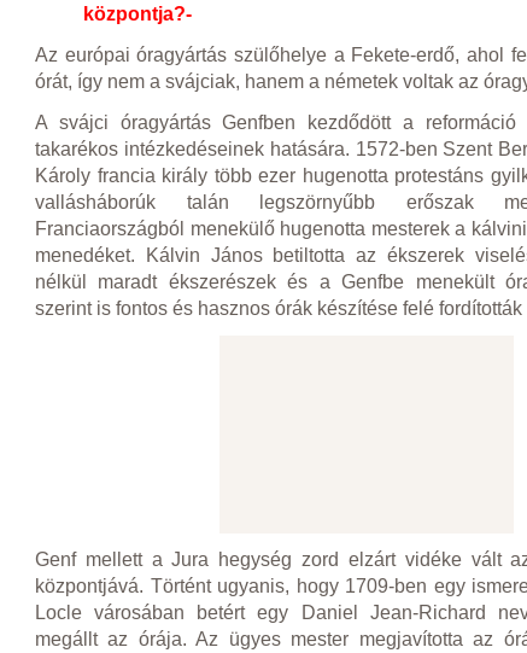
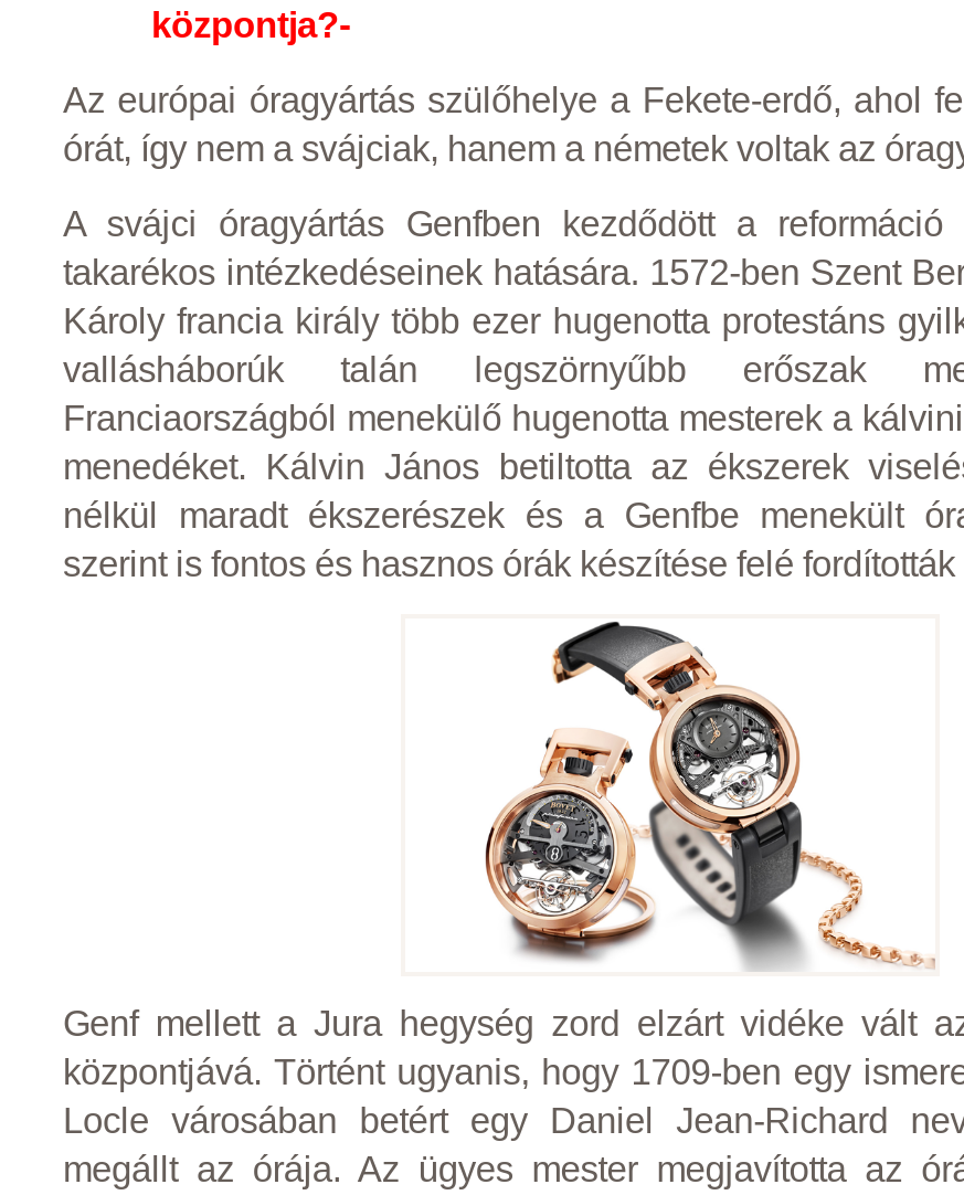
none -> [483,618,935,972] [image]

